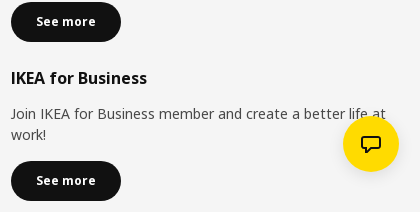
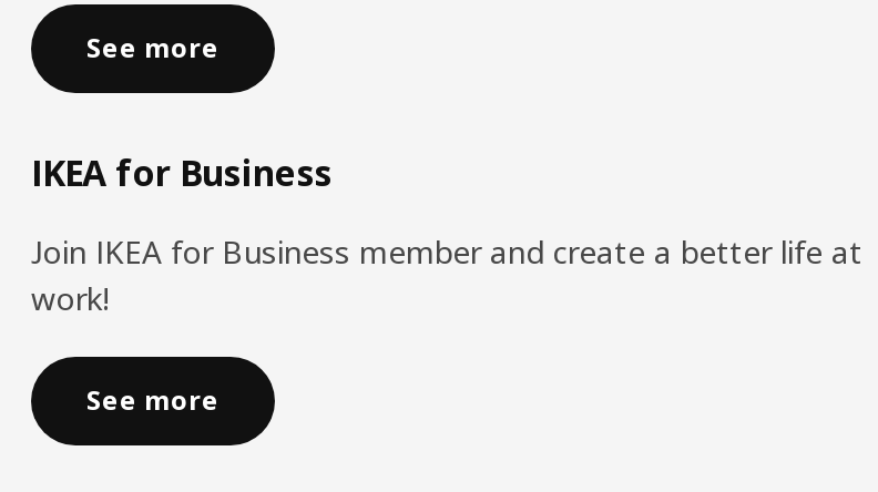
[342,122,400,173] [image] -> none

